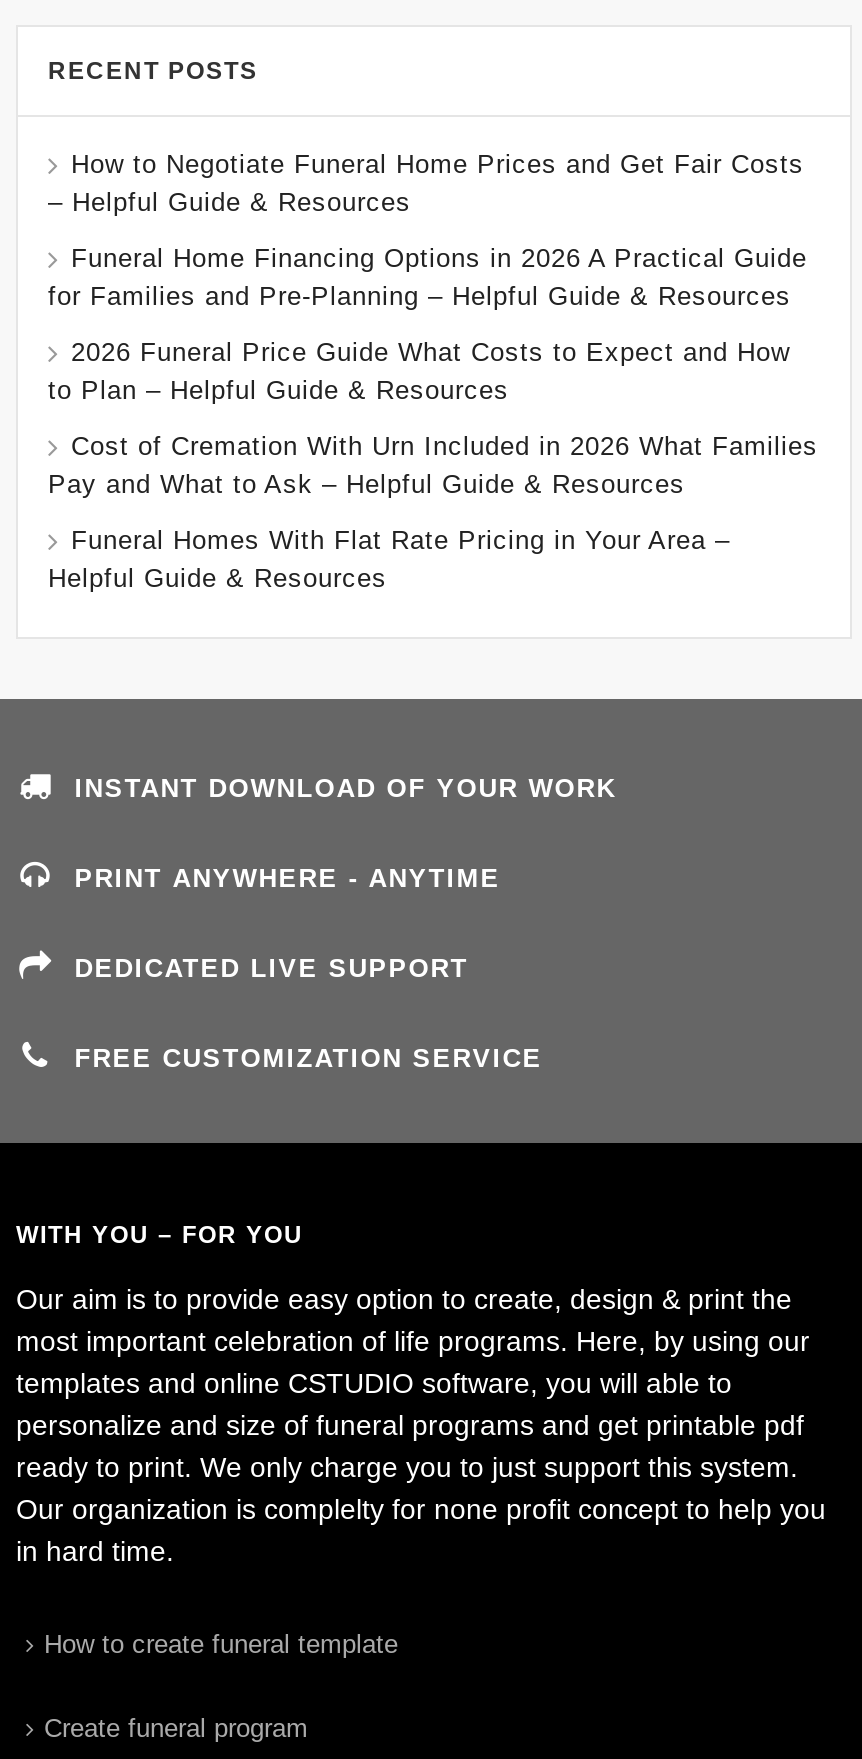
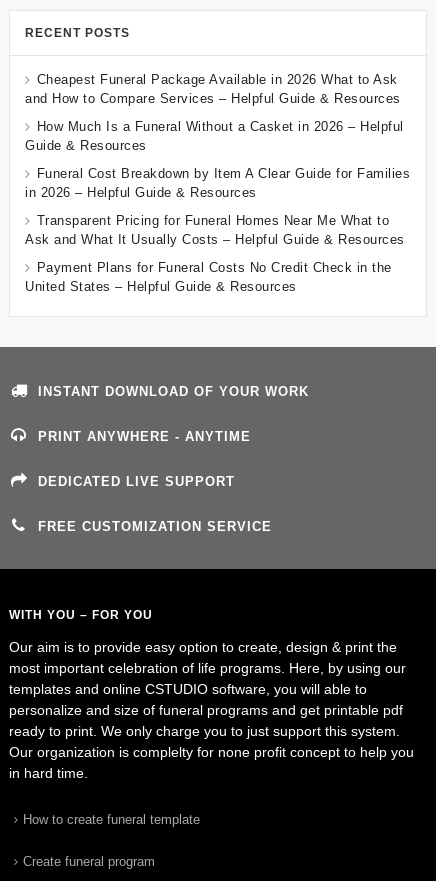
[48,149,804,217] How to Negotiate Funeral Home Prices and Get Fair Costs | – Helpful Guide & Resources -> [25,72,400,106] Cheapest Funeral Package Available in 2026 What to Ask | and How to Compare Services – Helpful Guide & Resources
[48,243,807,311] Funeral Home Financing Options in 2026 A Practical Guide | for Families and Pre-Planning – Helpful Guide & Resources -> [25,119,403,153] How Much Is a Funeral Without a Casket in 2026 – Helpful | Guide & Resources
[48,337,790,405] 2026 Funeral Price Guide What Costs to Expect and How | to Plan – Helpful Guide & Resources -> [25,166,410,200] Funeral Cost Breakdown by Item A Clear Guide for Families | in 2026 – Helpful Guide & Resources
[48,431,818,499] Cost of Cremation With Urn Included in 2026 What Families | Pay and What to Ask – Helpful Guide & Resources -> [25,213,404,247] Transparent Pricing for Funeral Homes Near Me What to | Ask and What It Usually Costs – Helpful Guide & Resources
[48,525,730,594] Funeral Homes With Flat Rate Pricing in Your Area – | Helpful Guide & Resources -> [25,260,391,294] Payment Plans for Funeral Costs No Credit Check in the | United States – Helpful Guide & Resources

